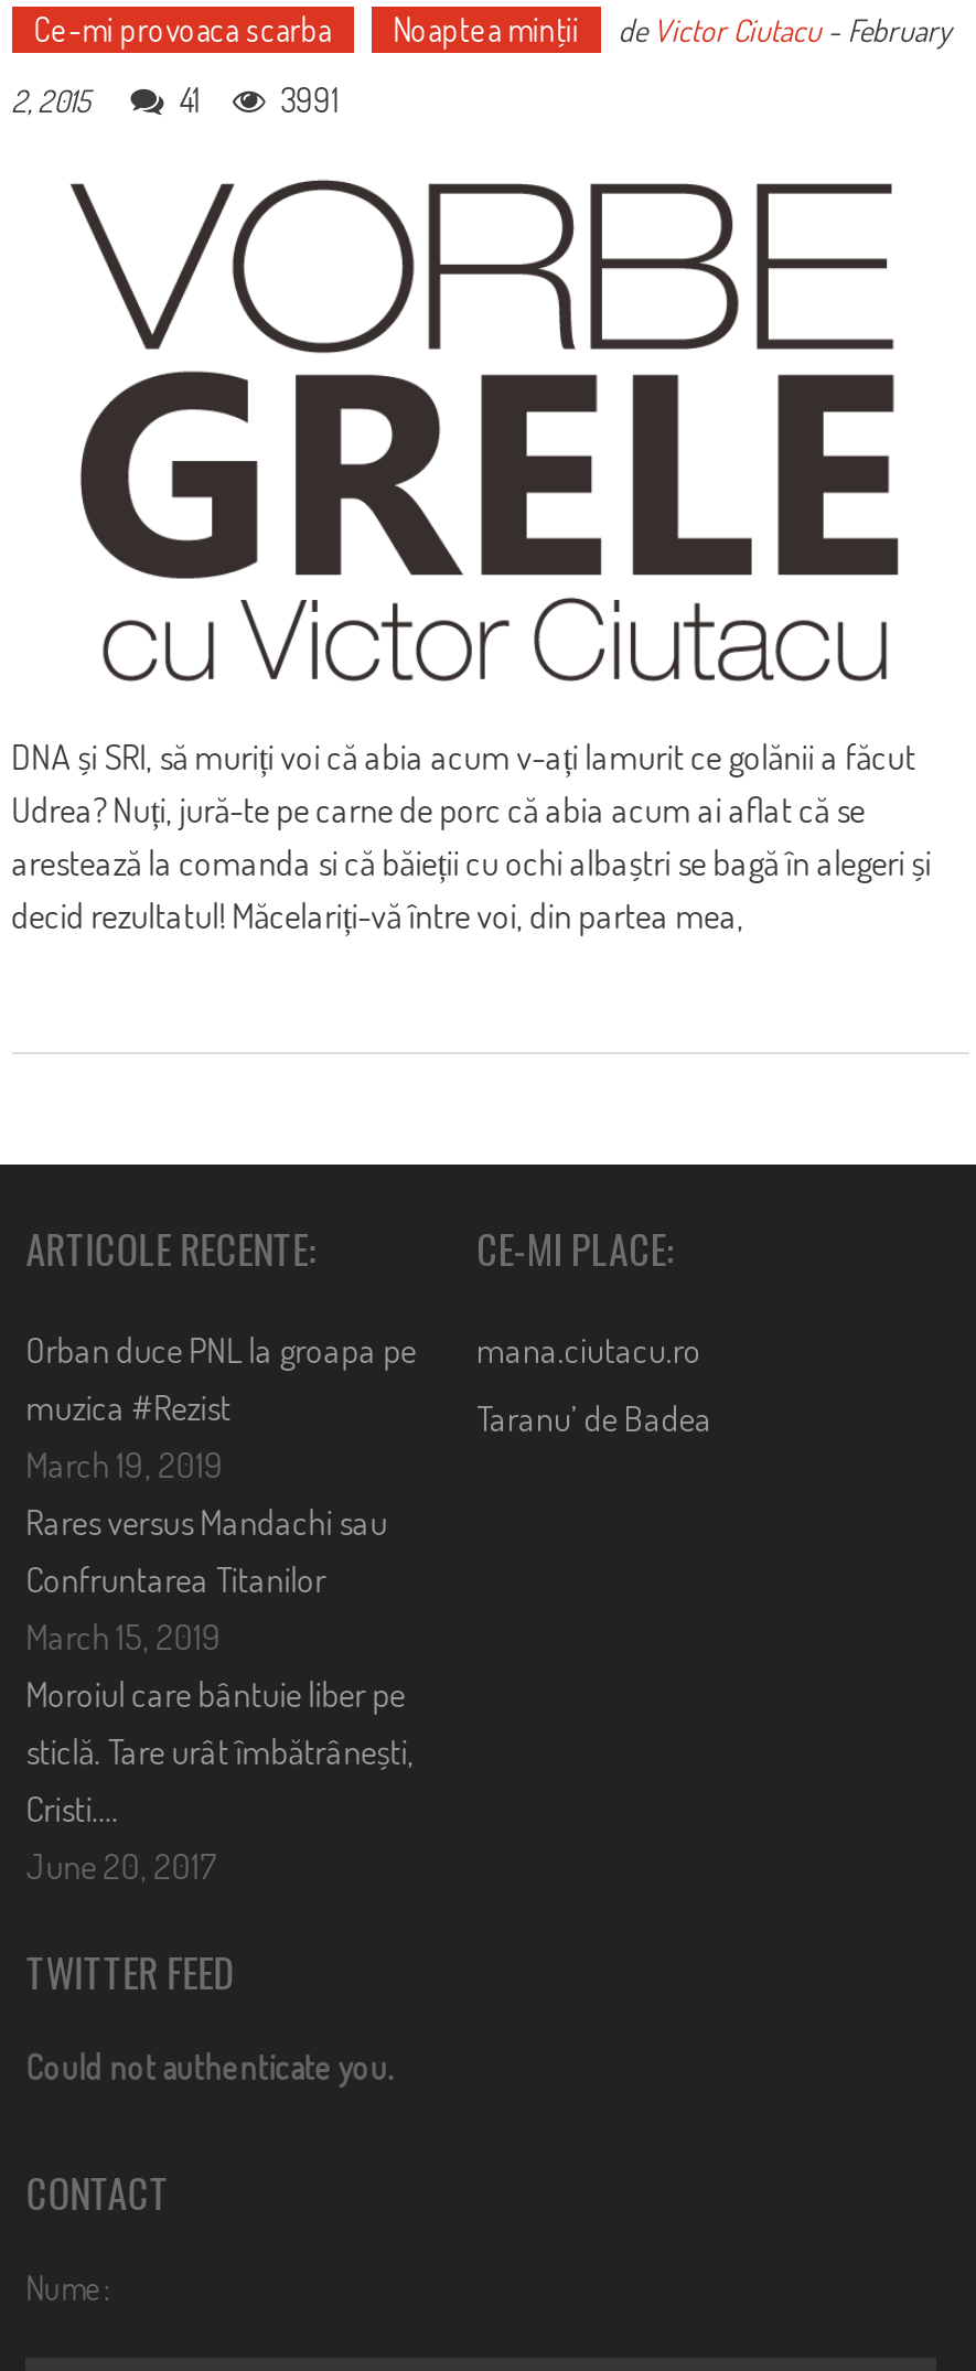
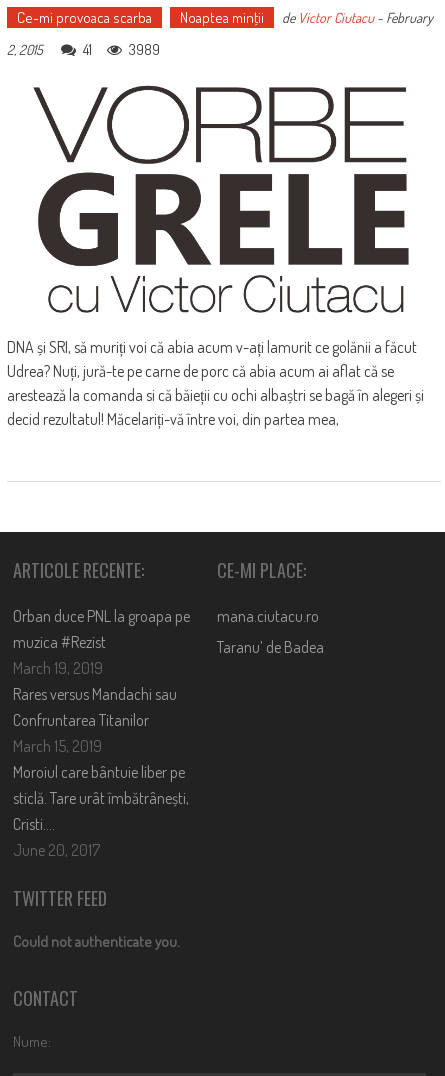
[281,80,338,122] 3991 -> [129,40,160,59] 3989

